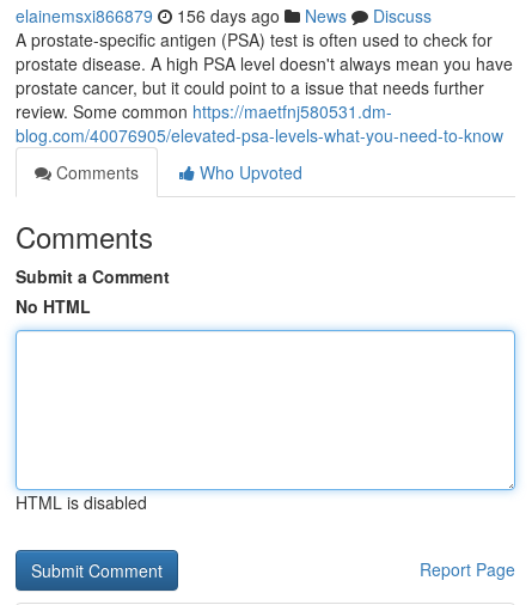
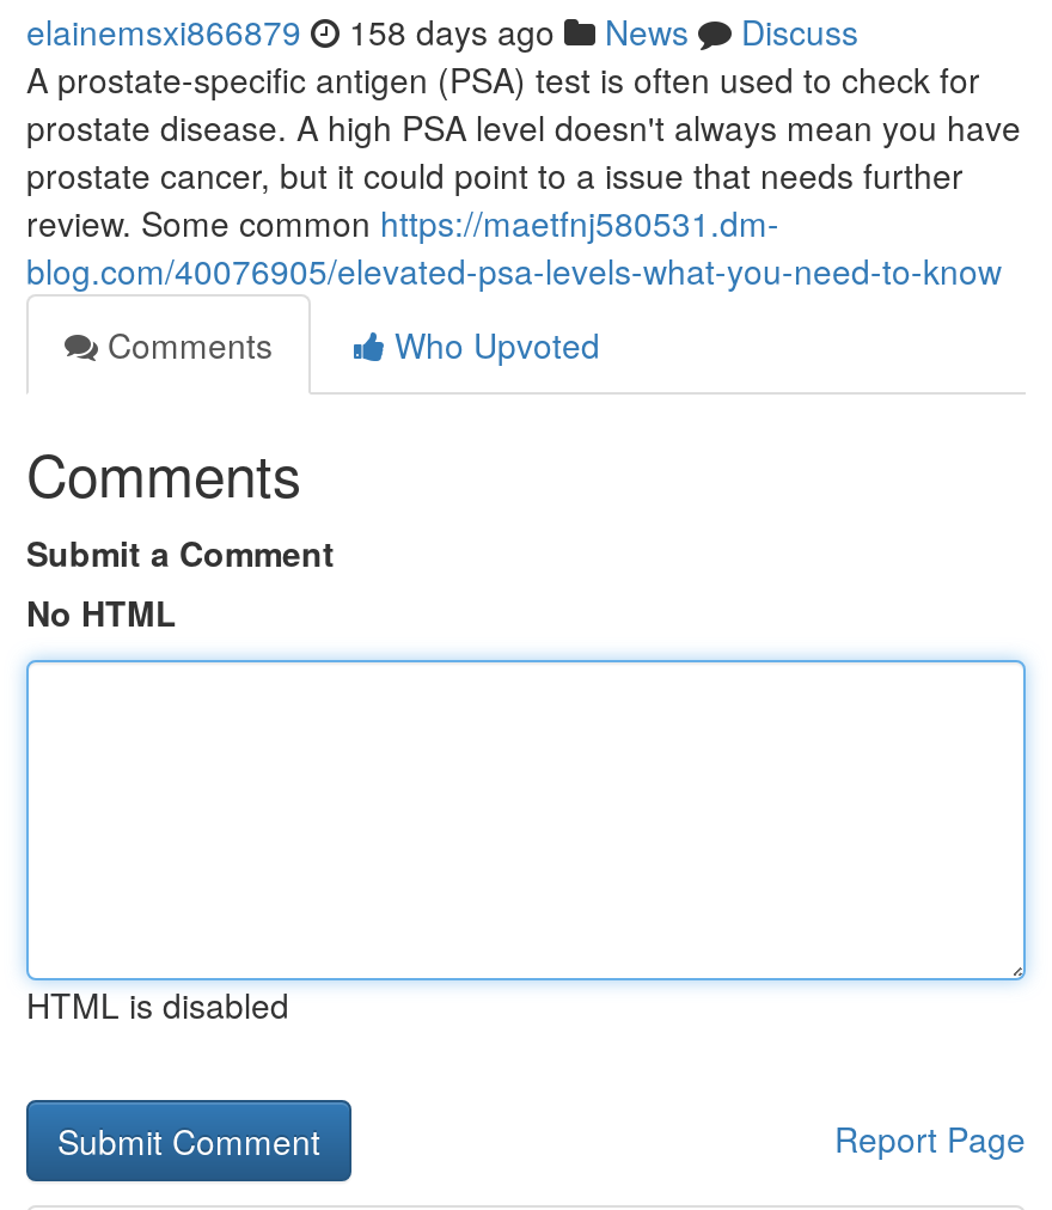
[16,4,432,27] elainemsxi866879 156 days ago News Discuss -> [26,7,858,55] elainemsxi866879 158 days ago News Discuss

